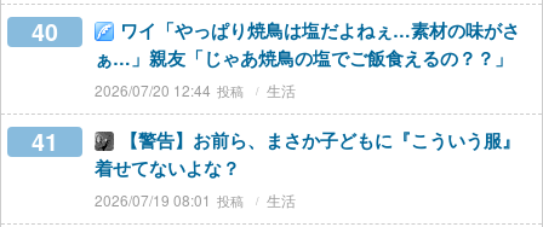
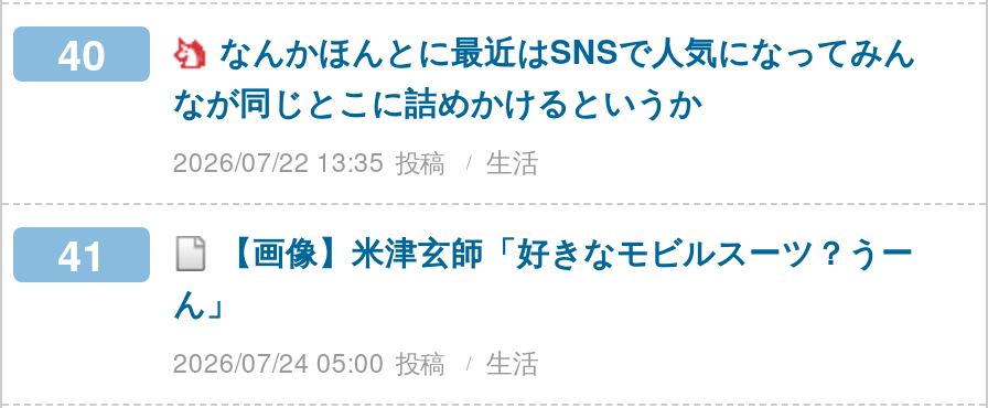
[95,17,520,100] ワイ「やっぱり焼鳥は塩だよねぇ…素材の味がさ | ぁ…」親友「じゃあ焼鳥の塩でご飯食えるの？？」 | 2026/07/20 12:44 -> [173,26,916,179] なんかほんとに最近はSNSで人気になってみん | なが同じとこに詰めかけるというか | 2026/07/22 13:35
[95,127,520,210] 【警告】お前ら、まさか子どもに『こういう服』 | 着せてないよな？ | 2026/07/19 08:01 -> [173,227,914,379] 【画像】米津玄師「好きなモビルスーツ？うー | ん」 | 2026/07/24 05:00

